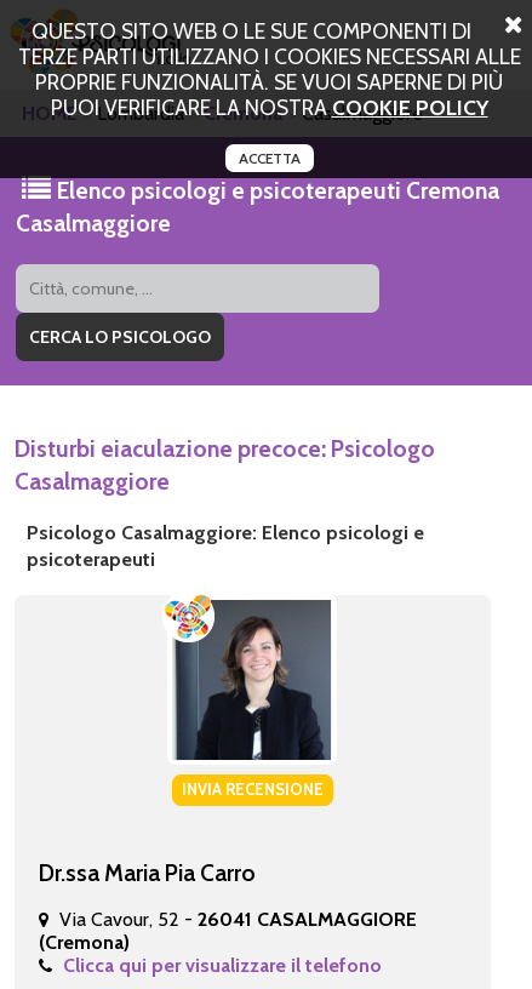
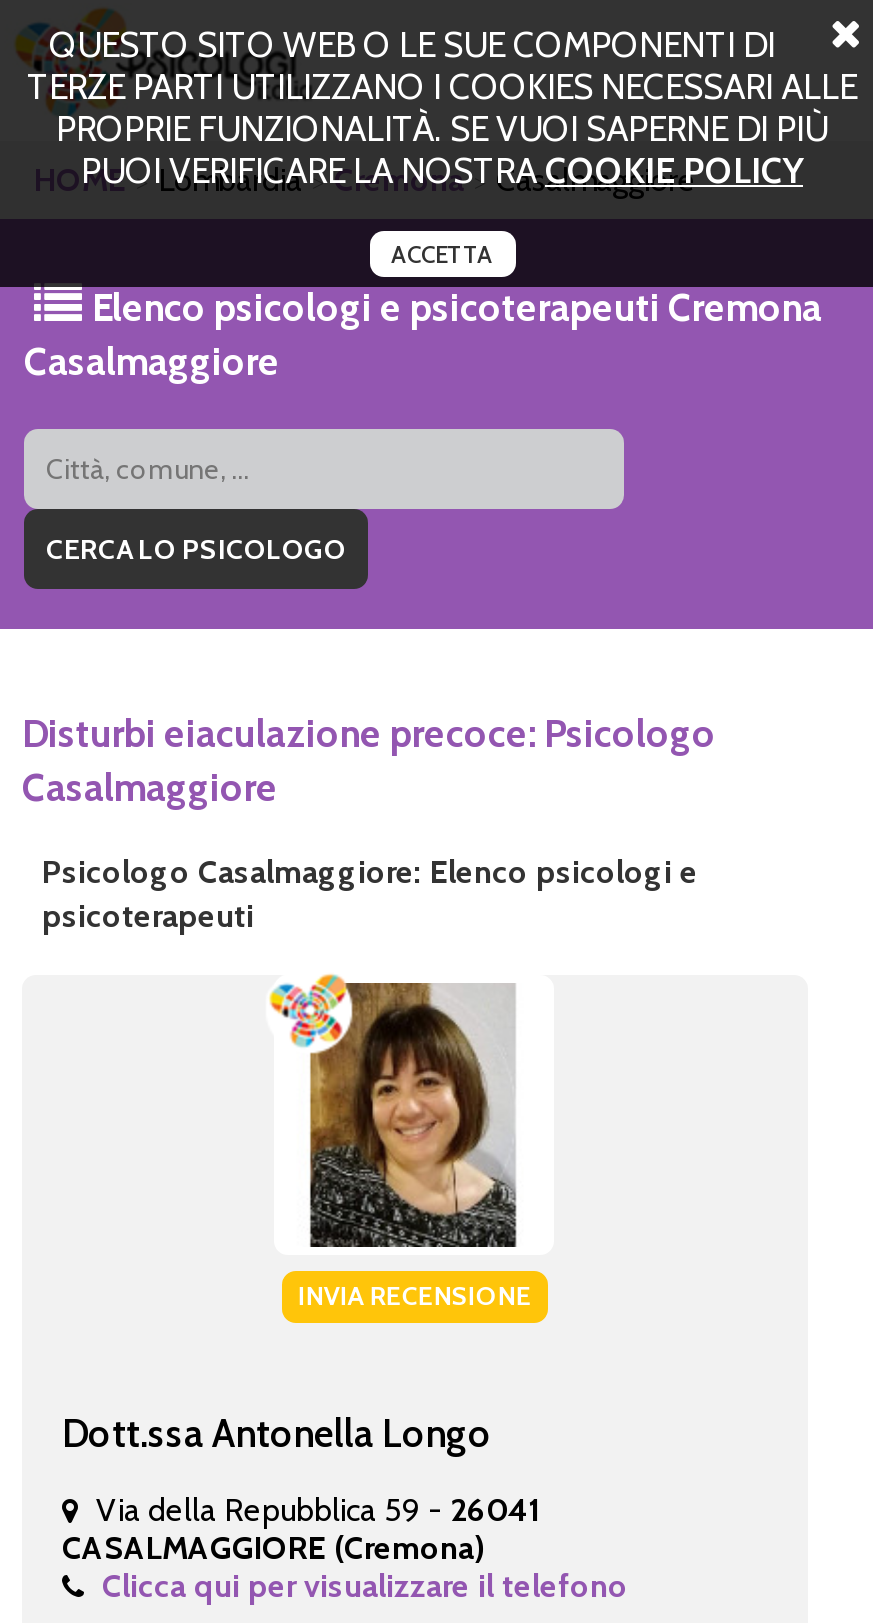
[172,599,332,761] [image] -> [284,981,544,1249] [image]
[39,858,256,887] Dr.ssa Maria Pia Carro -> [62,1409,492,1457] Dott.ssa Antonella Longo
[39,908,417,954] Via Cavour, 52 - 26041 CASALMAGGIORE | (Cremona) -> [62,1491,540,1567] Via della Repubblica 59 - 26041 | CASALMAGGIORE (Cremona)

